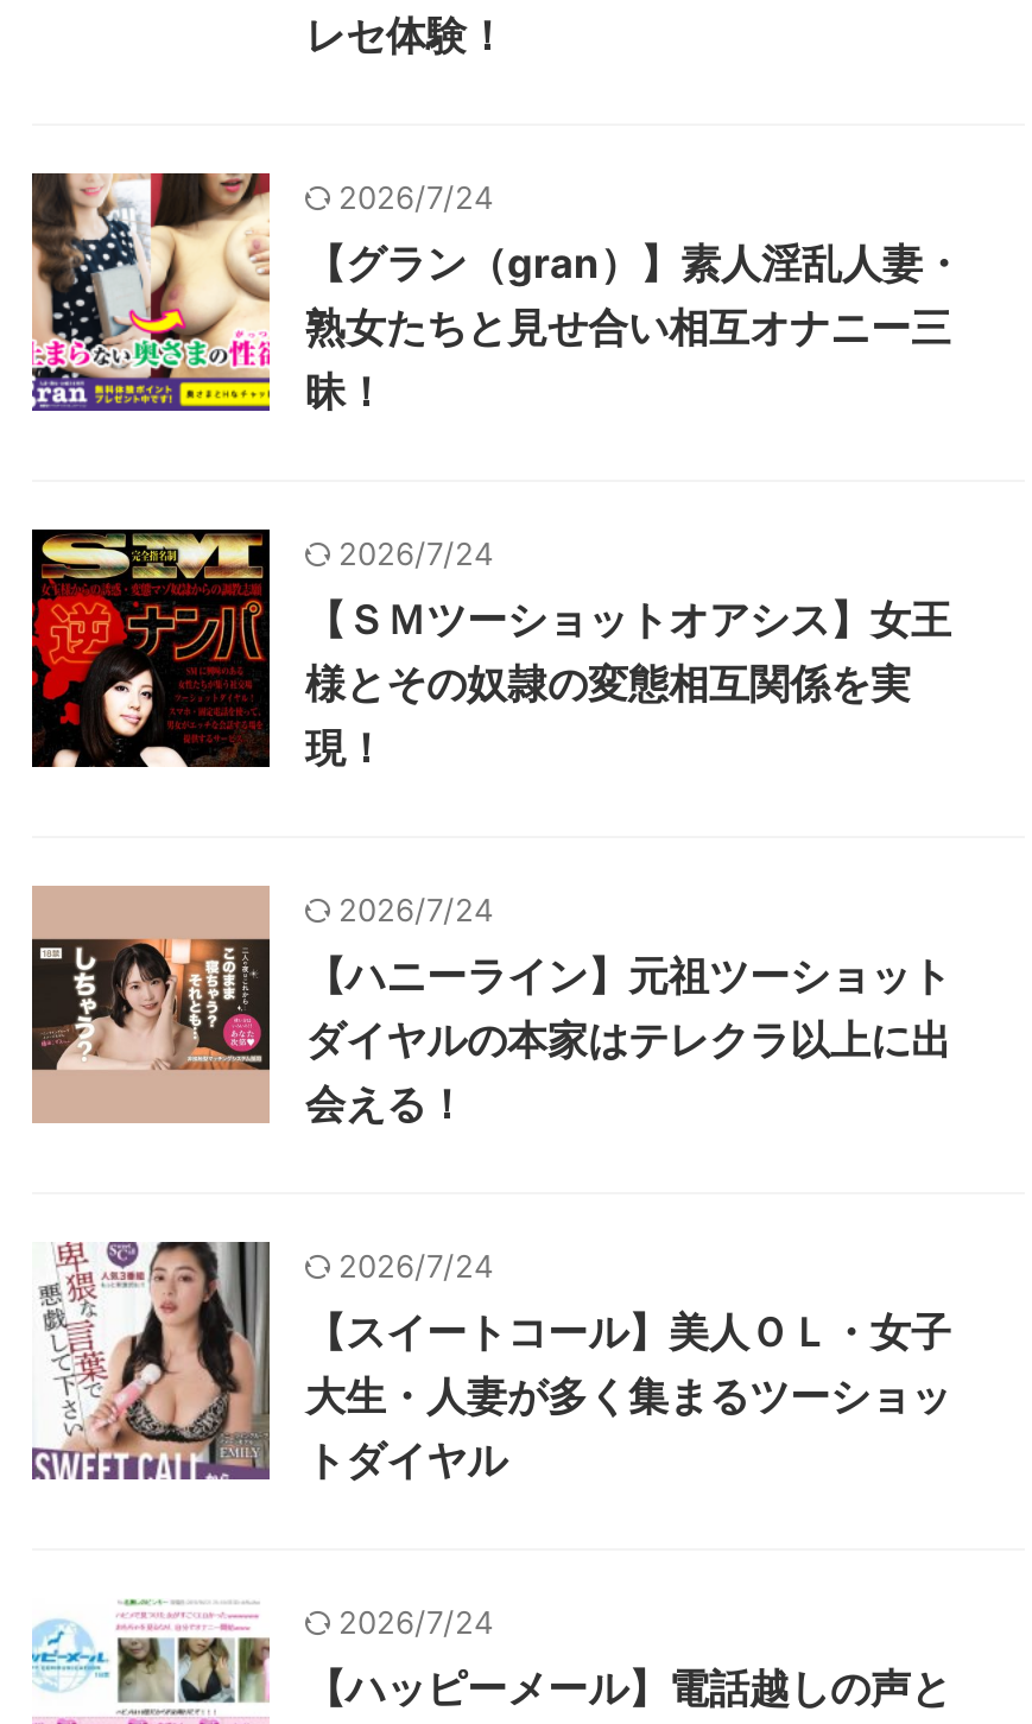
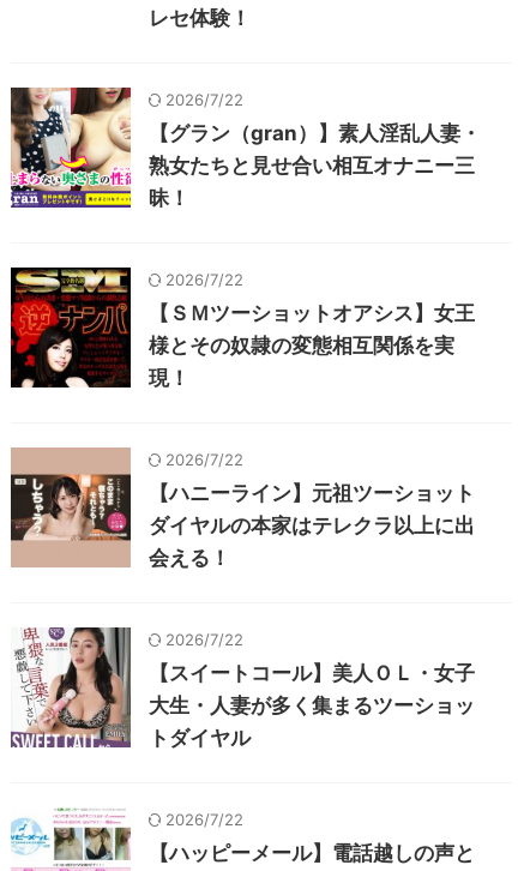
[338,178,493,216] 2026/7/24 -> [165,90,243,109] 2026/7/22
[338,534,493,572] 2026/7/24 -> [165,270,243,289] 2026/7/22
[338,890,493,928] 2026/7/24 -> [165,450,243,469] 2026/7/22
[338,1247,493,1285] 2026/7/24 -> [165,630,243,649] 2026/7/22
[338,1603,493,1641] 2026/7/24 -> [165,810,243,829] 2026/7/22

